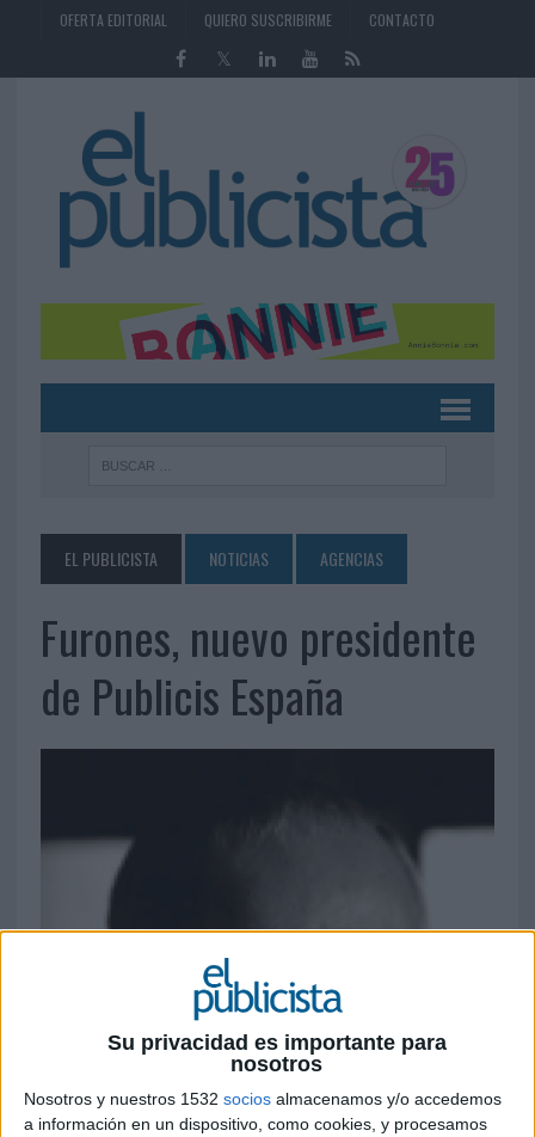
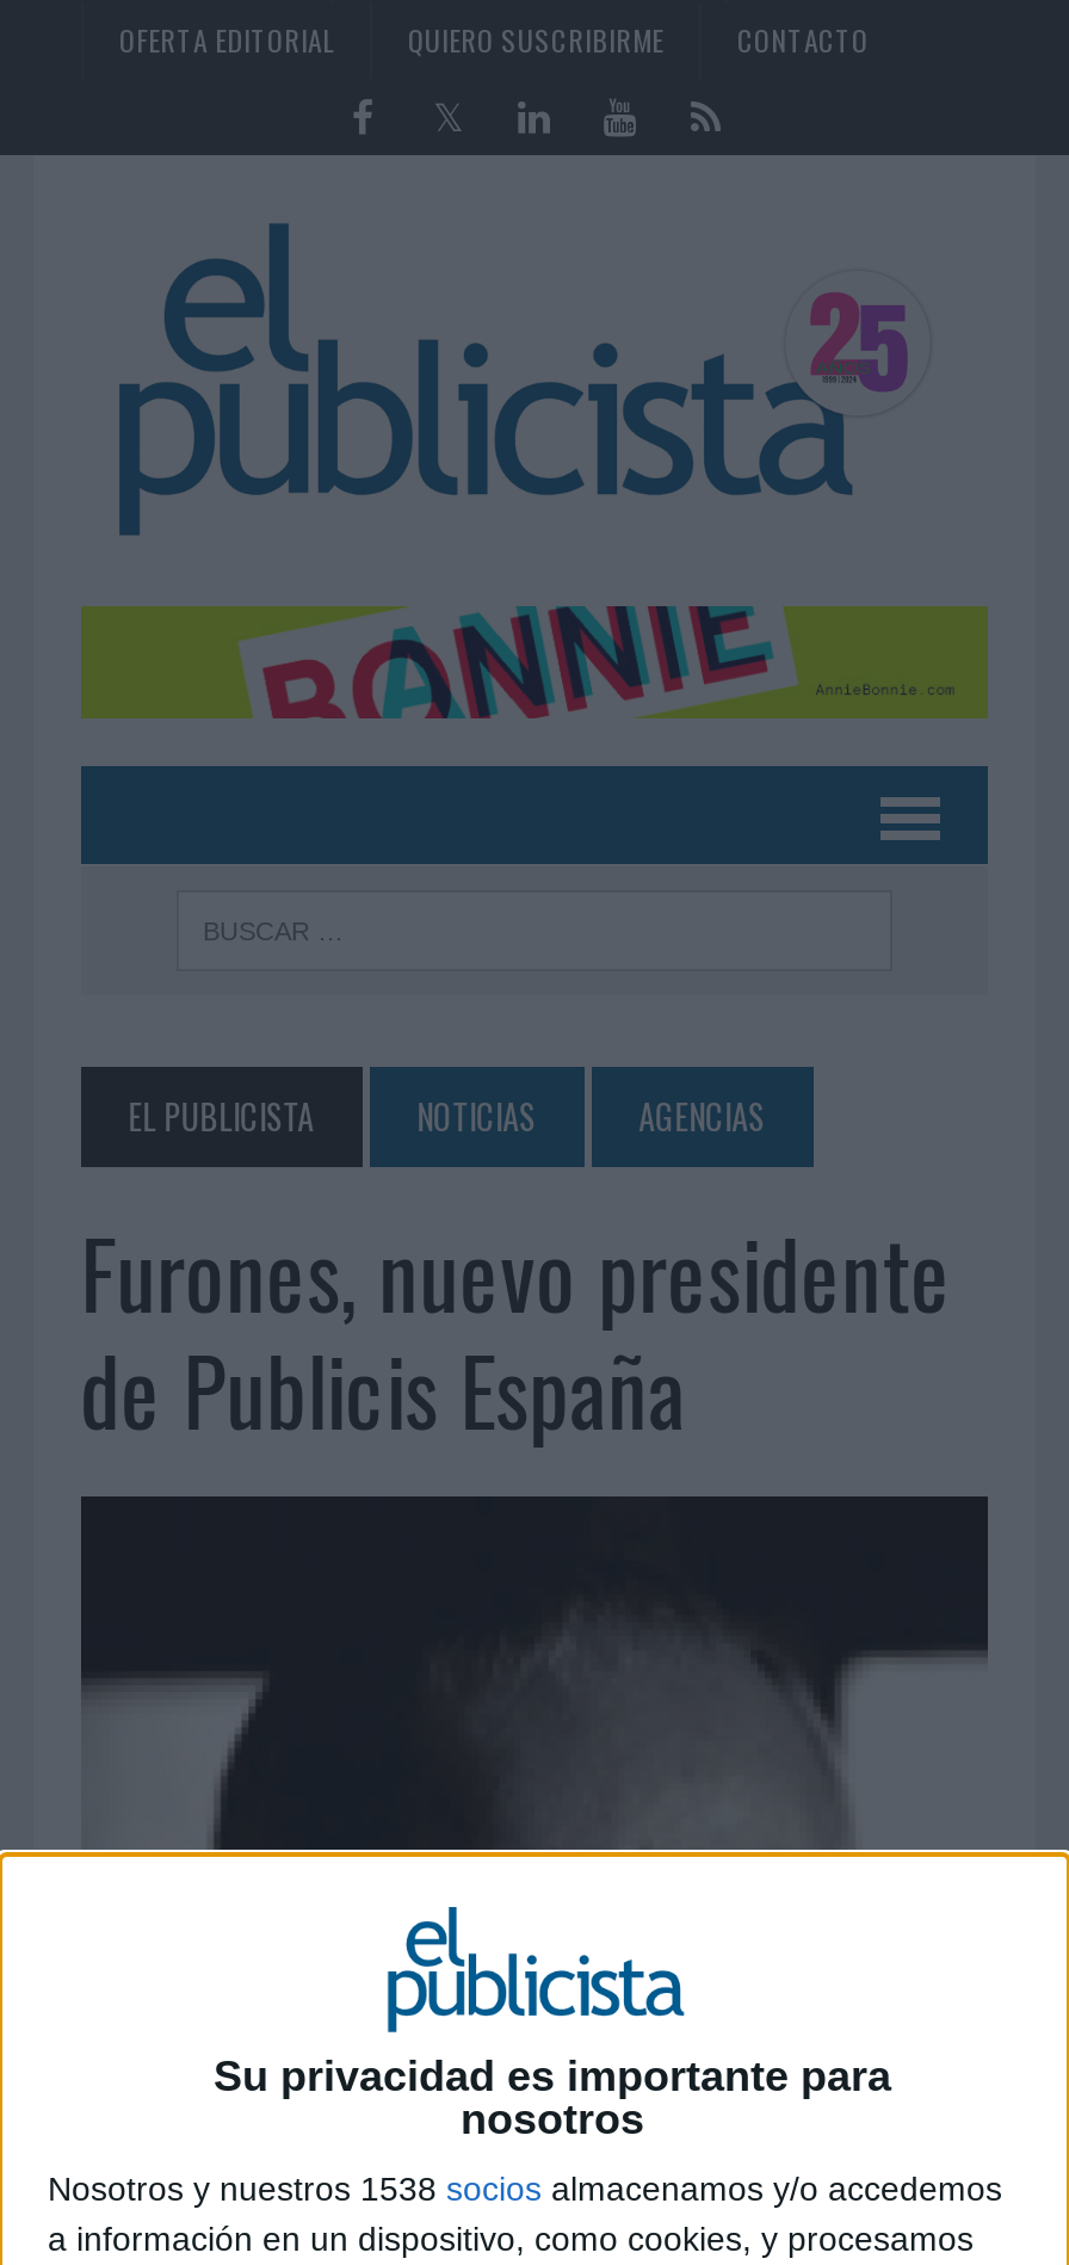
[24,1089,502,1108] Nosotros y nuestros 1532 socios almacenamos y/o accedemos -> [48,2169,1002,2207] Nosotros y nuestros 1538 socios almacenamos y/o accedemos

